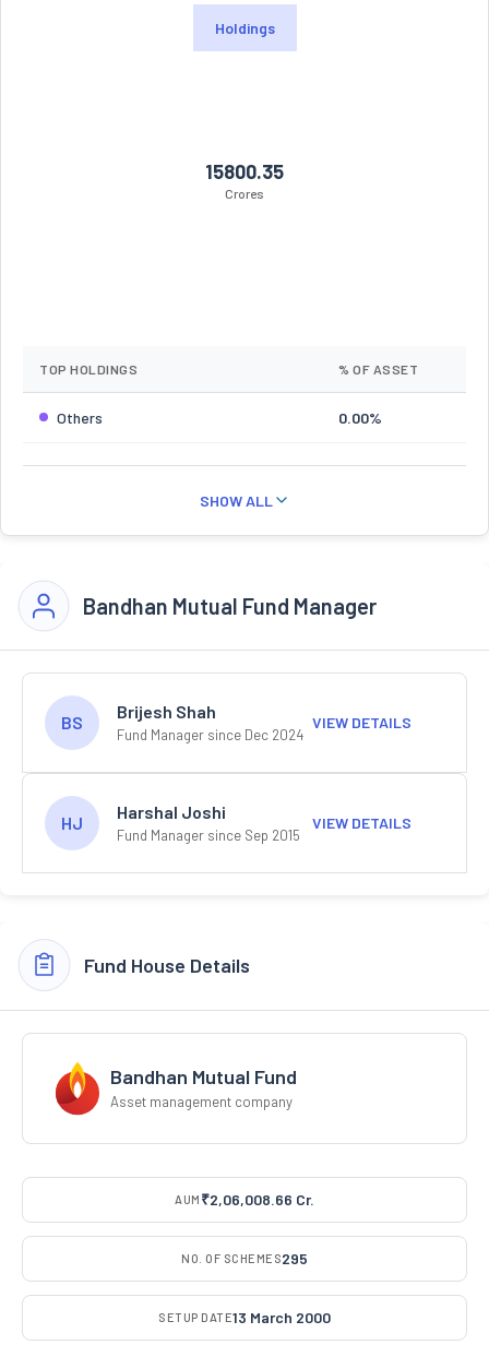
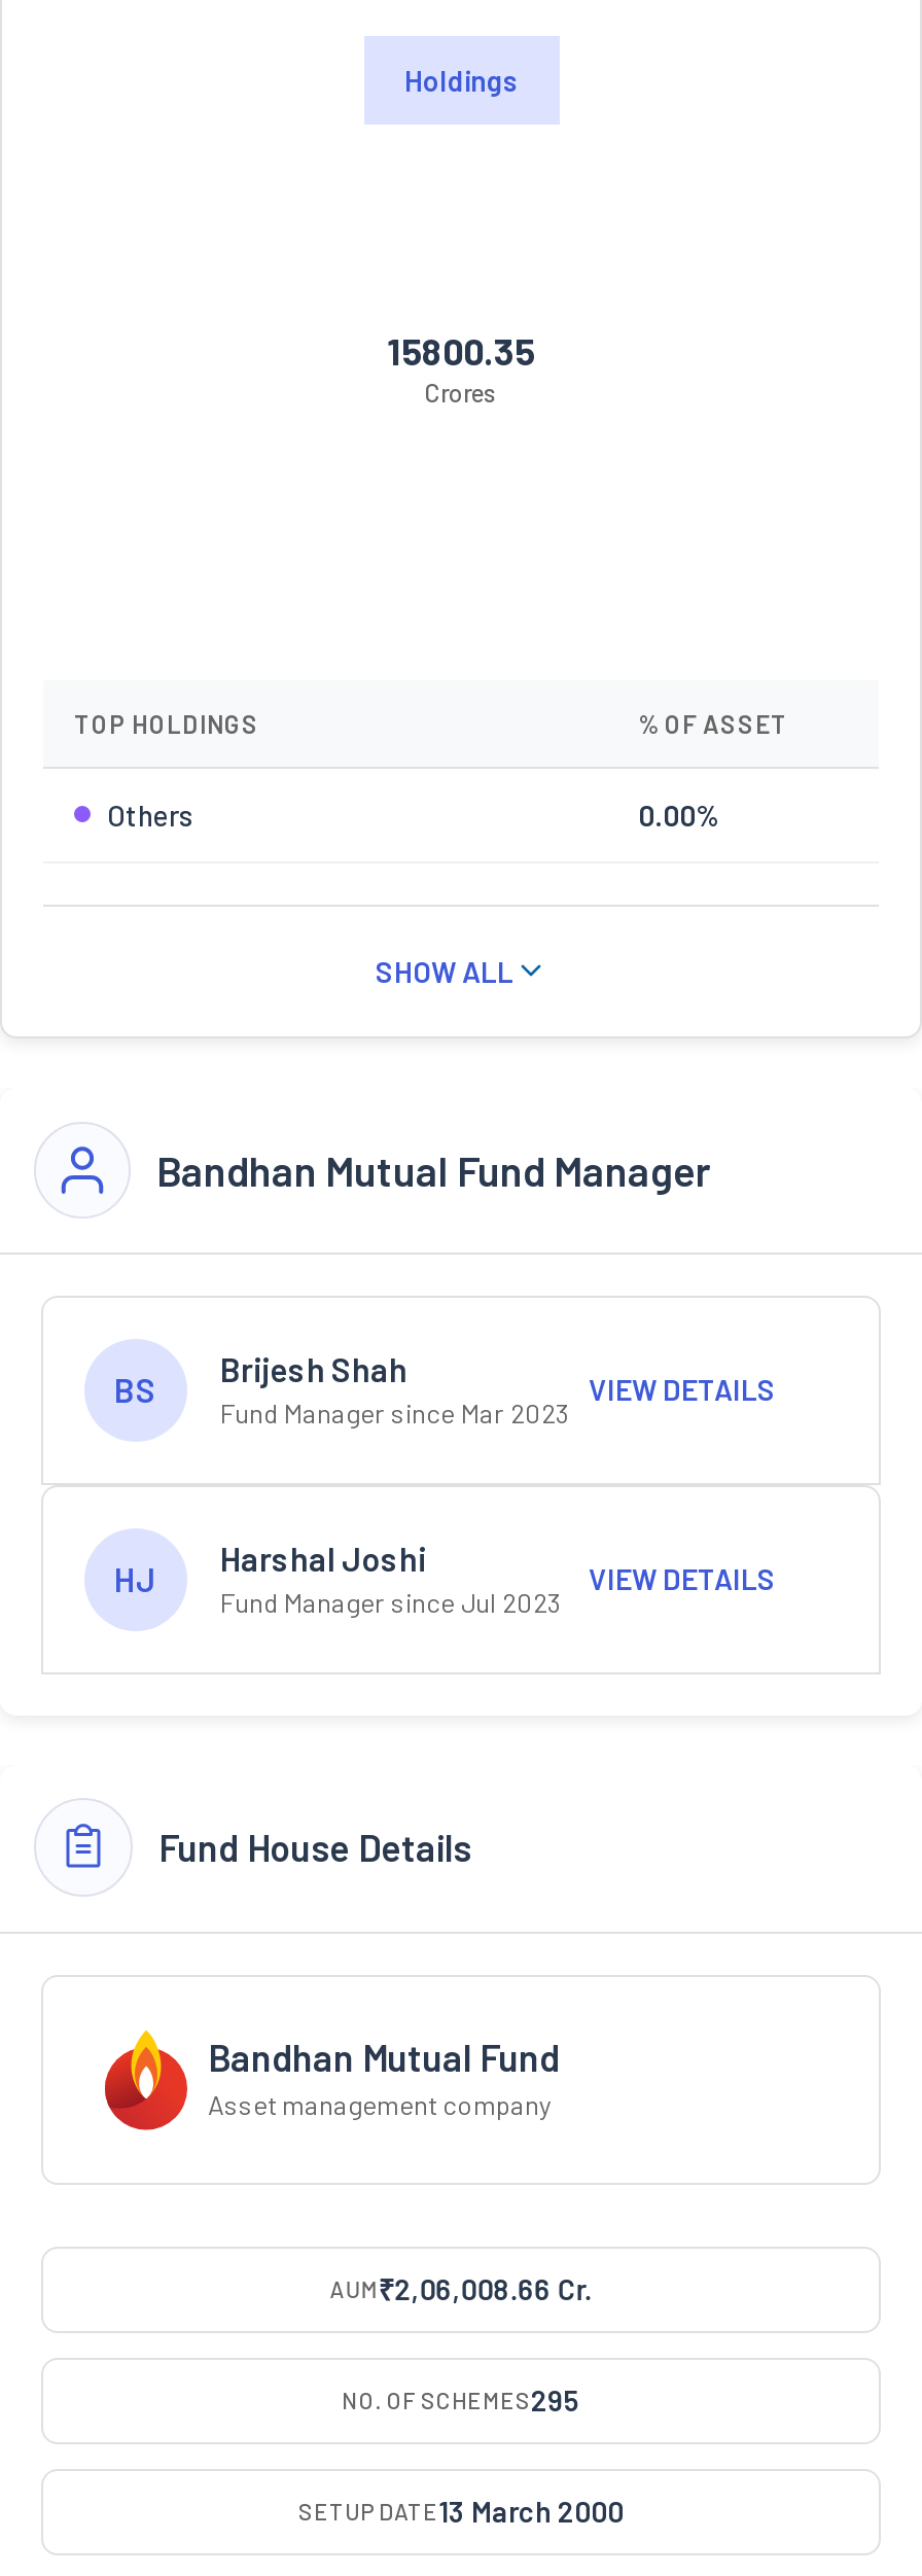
[117,726,303,744] Fund Manager since Dec 2024 -> [220,1397,570,1430] Fund Manager since Mar 2023
[117,827,300,844] Fund Manager since Sep 2015 -> [220,1587,562,1620] Fund Manager since Jul 2023

